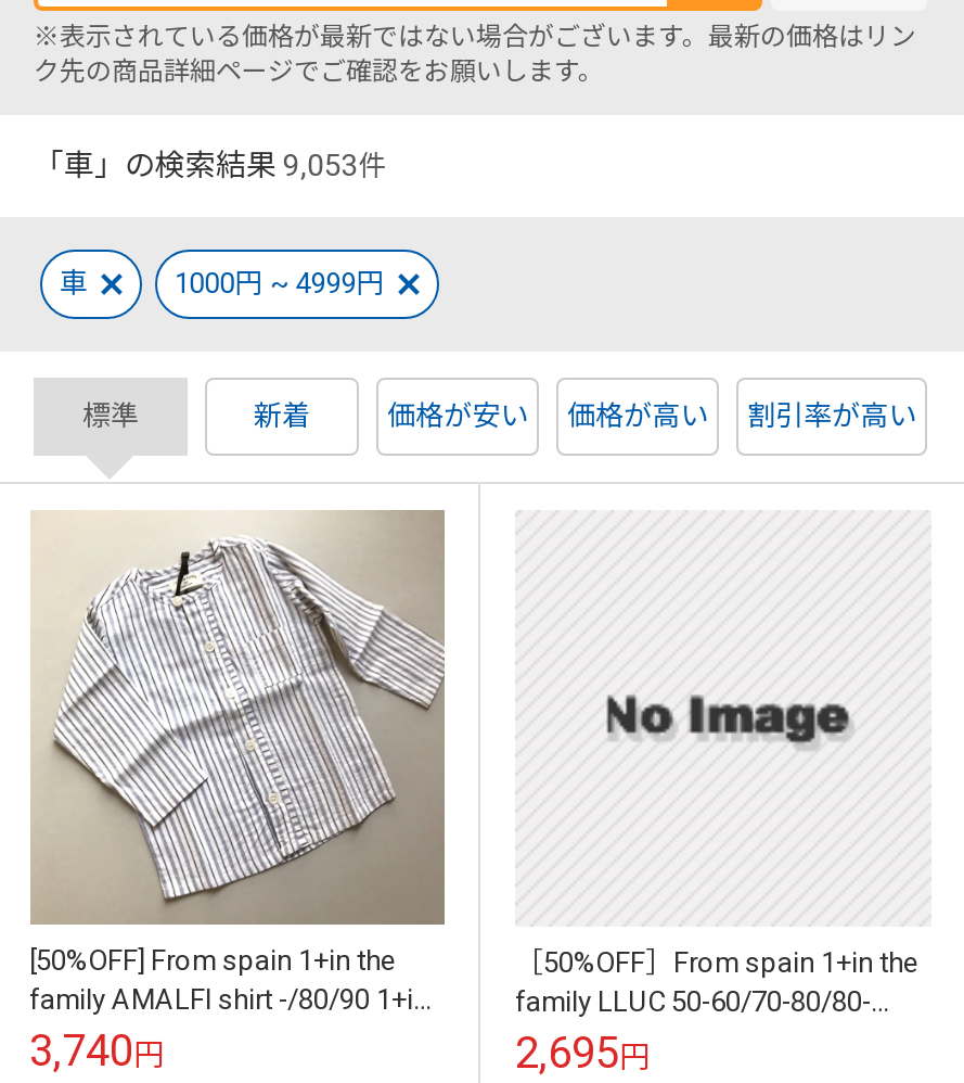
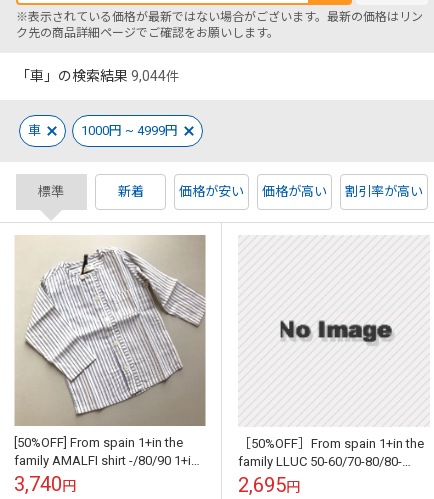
[33,148,387,182] 「車」の検索結果9,053件 -> [16,68,179,84] 「車」の検索結果9,044件

